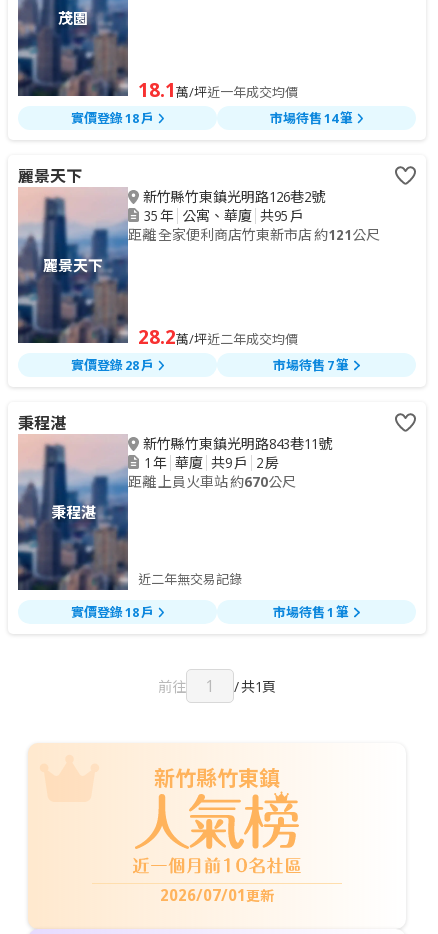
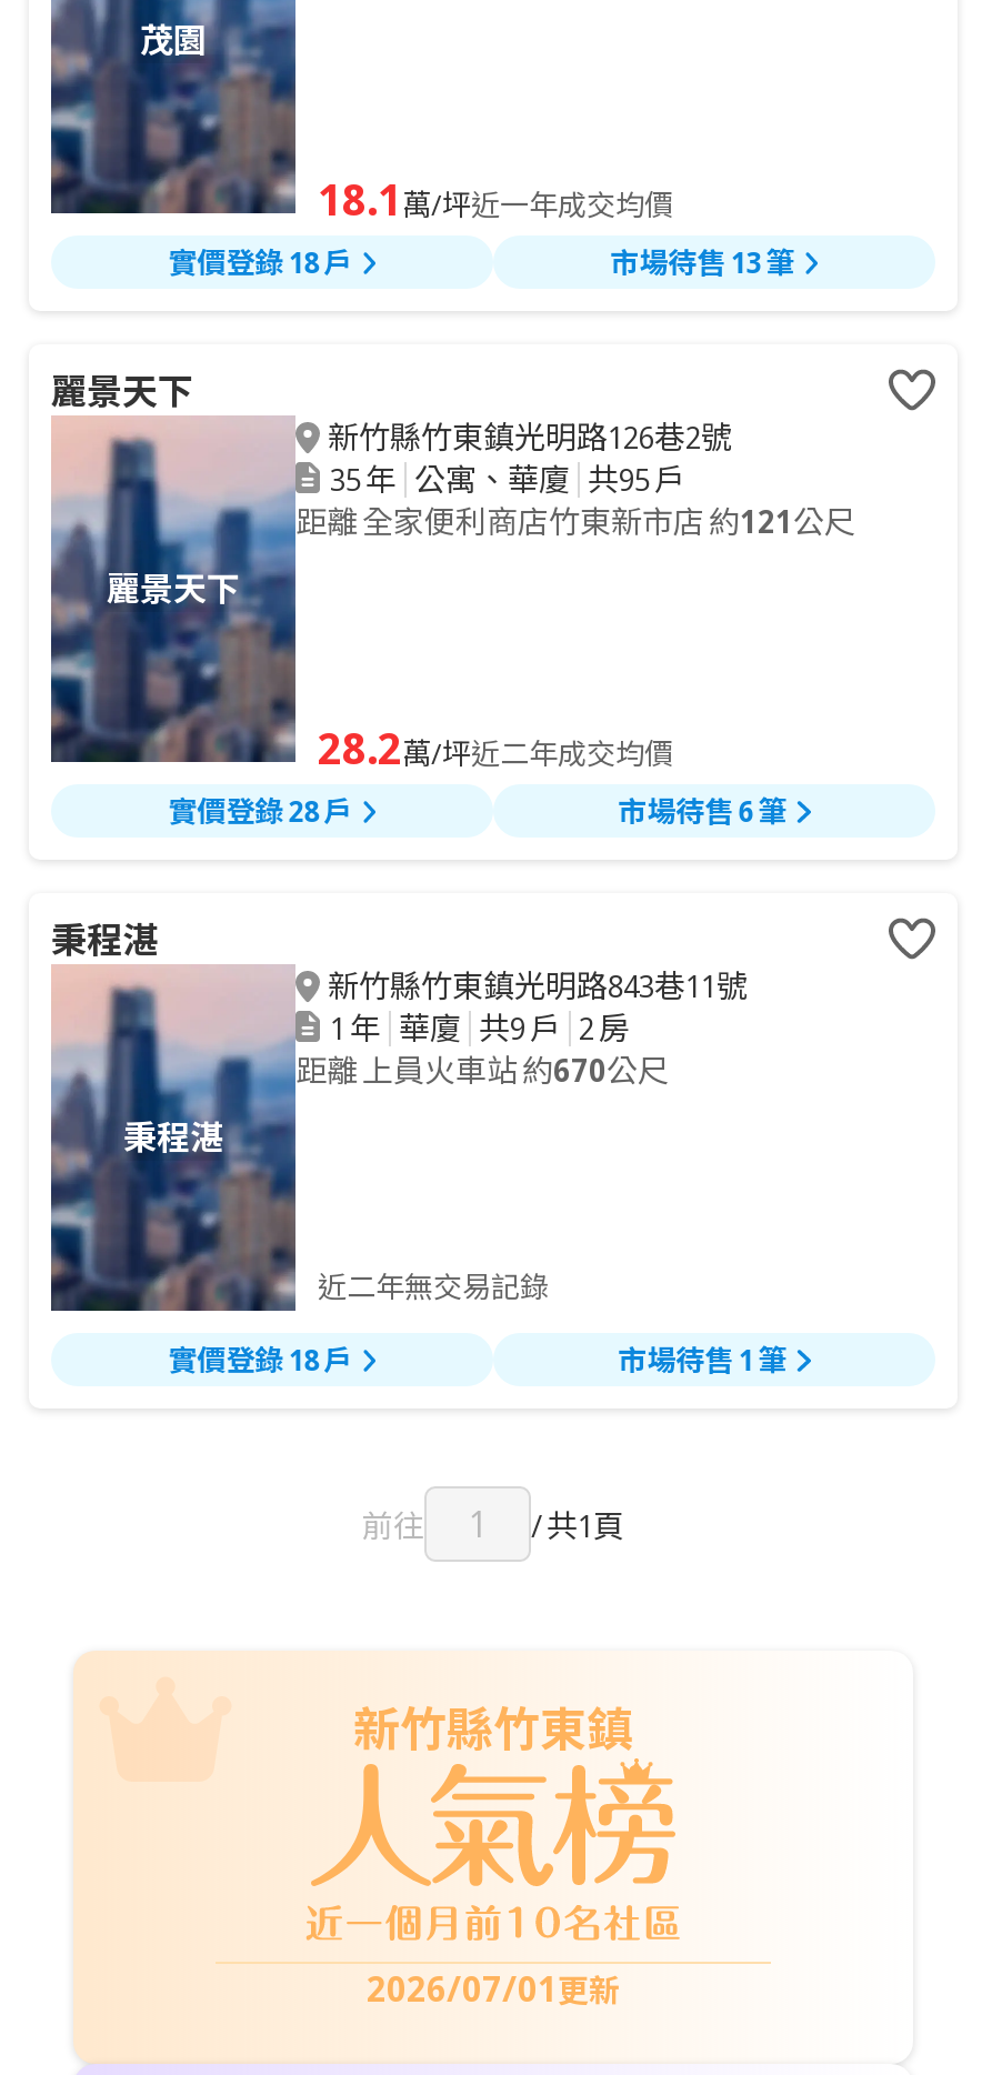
[270,109,353,127] 市場待售 14 筆 -> [611,242,795,282] 市場待售 13 筆
[273,356,349,374] 市場待售 7 筆 -> [618,791,787,831] 市場待售 6 筆

